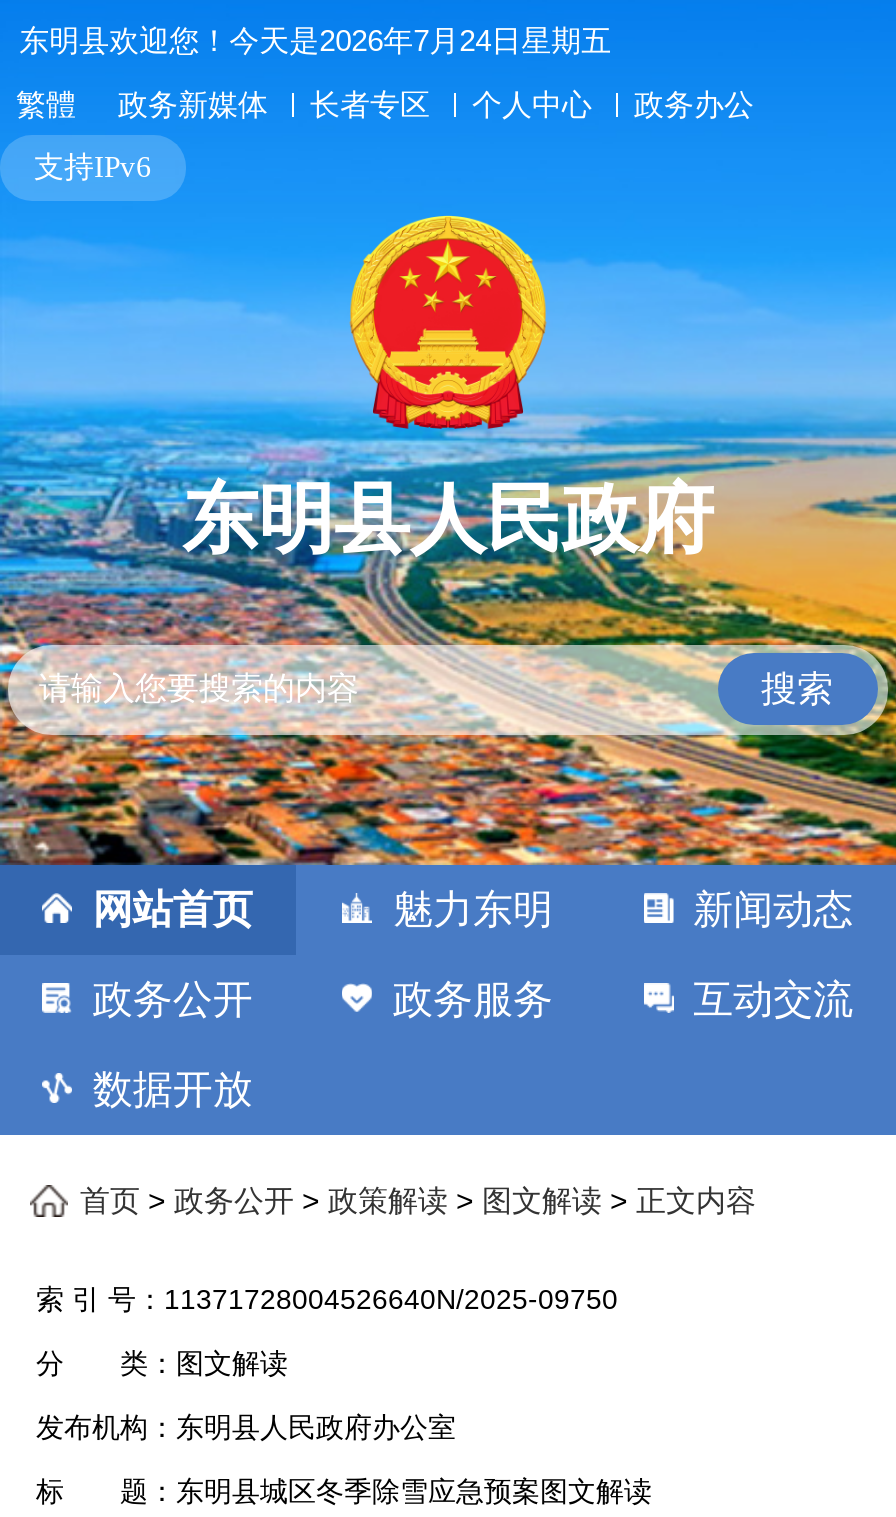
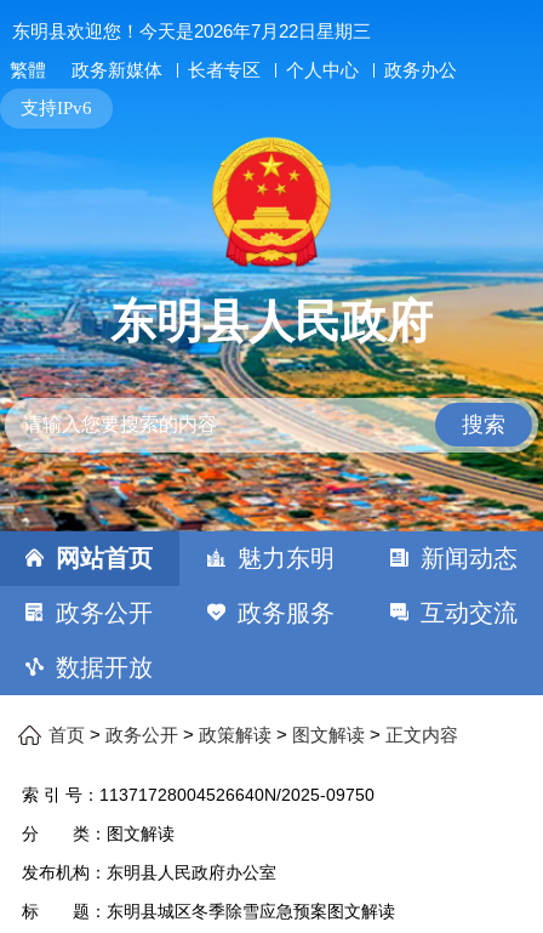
[19,23,611,57] 东明县欢迎您！今天是2026年7月24日星期五 -> [12,21,370,41] 东明县欢迎您！今天是2026年7月22日星期三

